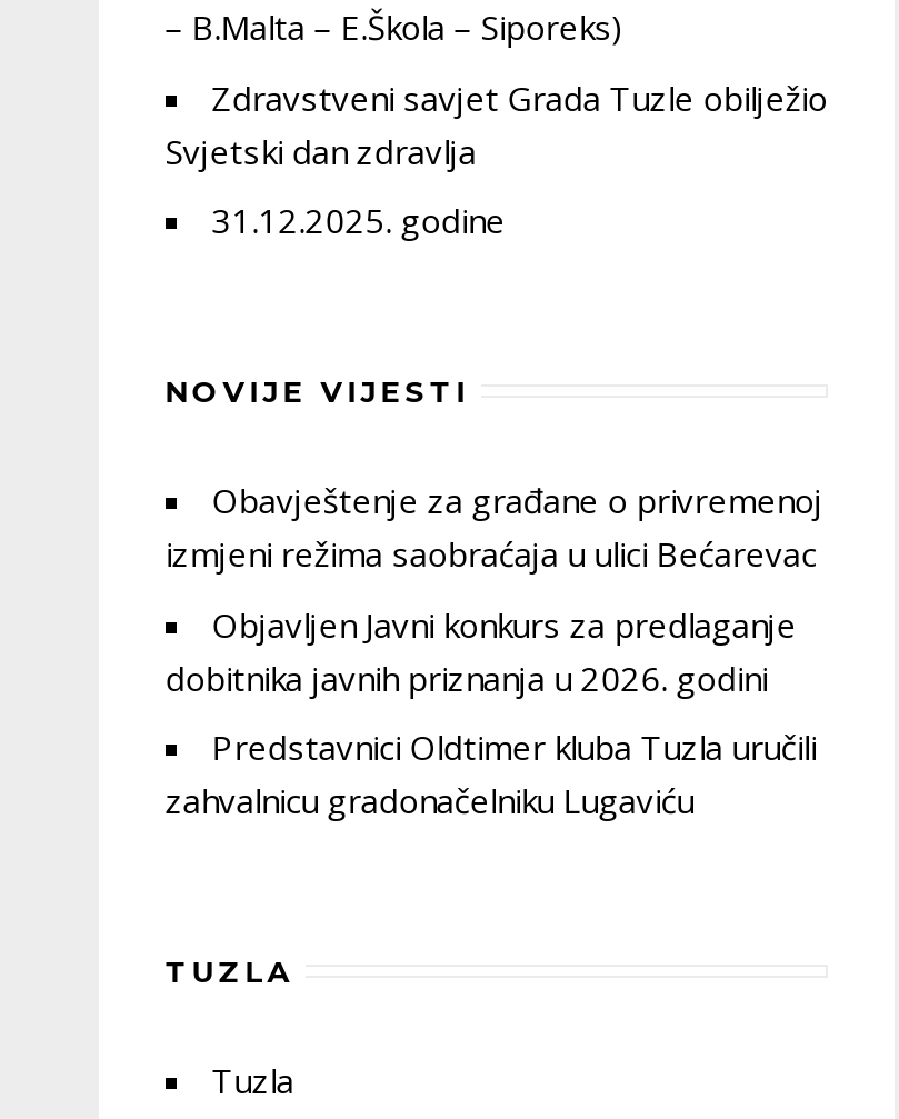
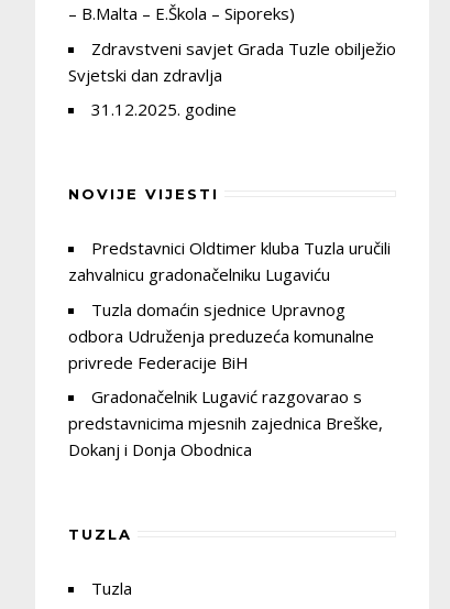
[165,478,823,699] Obavještenje za građane o privremenoj | izmjeni režima saobraćaja u ulici Bećarevac | Objavljen Javni konkurs za predlaganje | dobitnika javnih priznanja u 2026. godini -> none
moved [165,725,816,822] -> [68,237,390,285]: Predstavnici Oldtimer kluba Tuzla uručili | zahvalnicu gradonačelniku Lugaviću
none -> [68,298,383,460] Tuzla domaćin sjednice Upravnog | odbora Udruženja preduzeća komunalne | privrede Federacije BiH | Gradonačelnik Lugavić razgovarao s | predstavnicima mjesnih zajednica Breške, | Dokanj i Donja Obodnica

